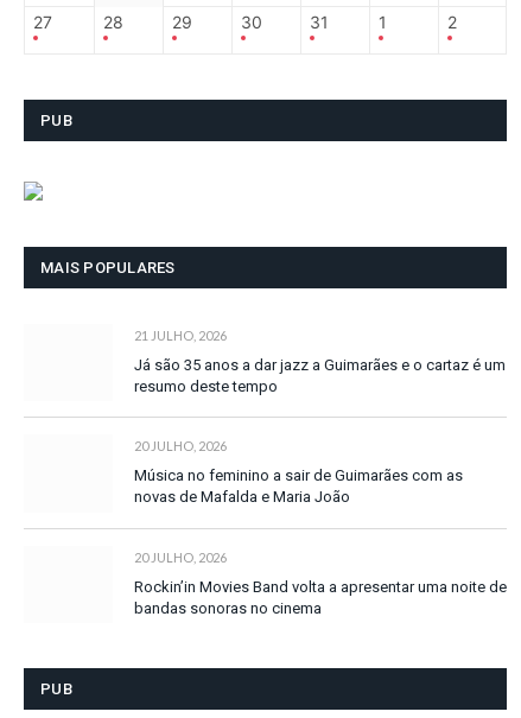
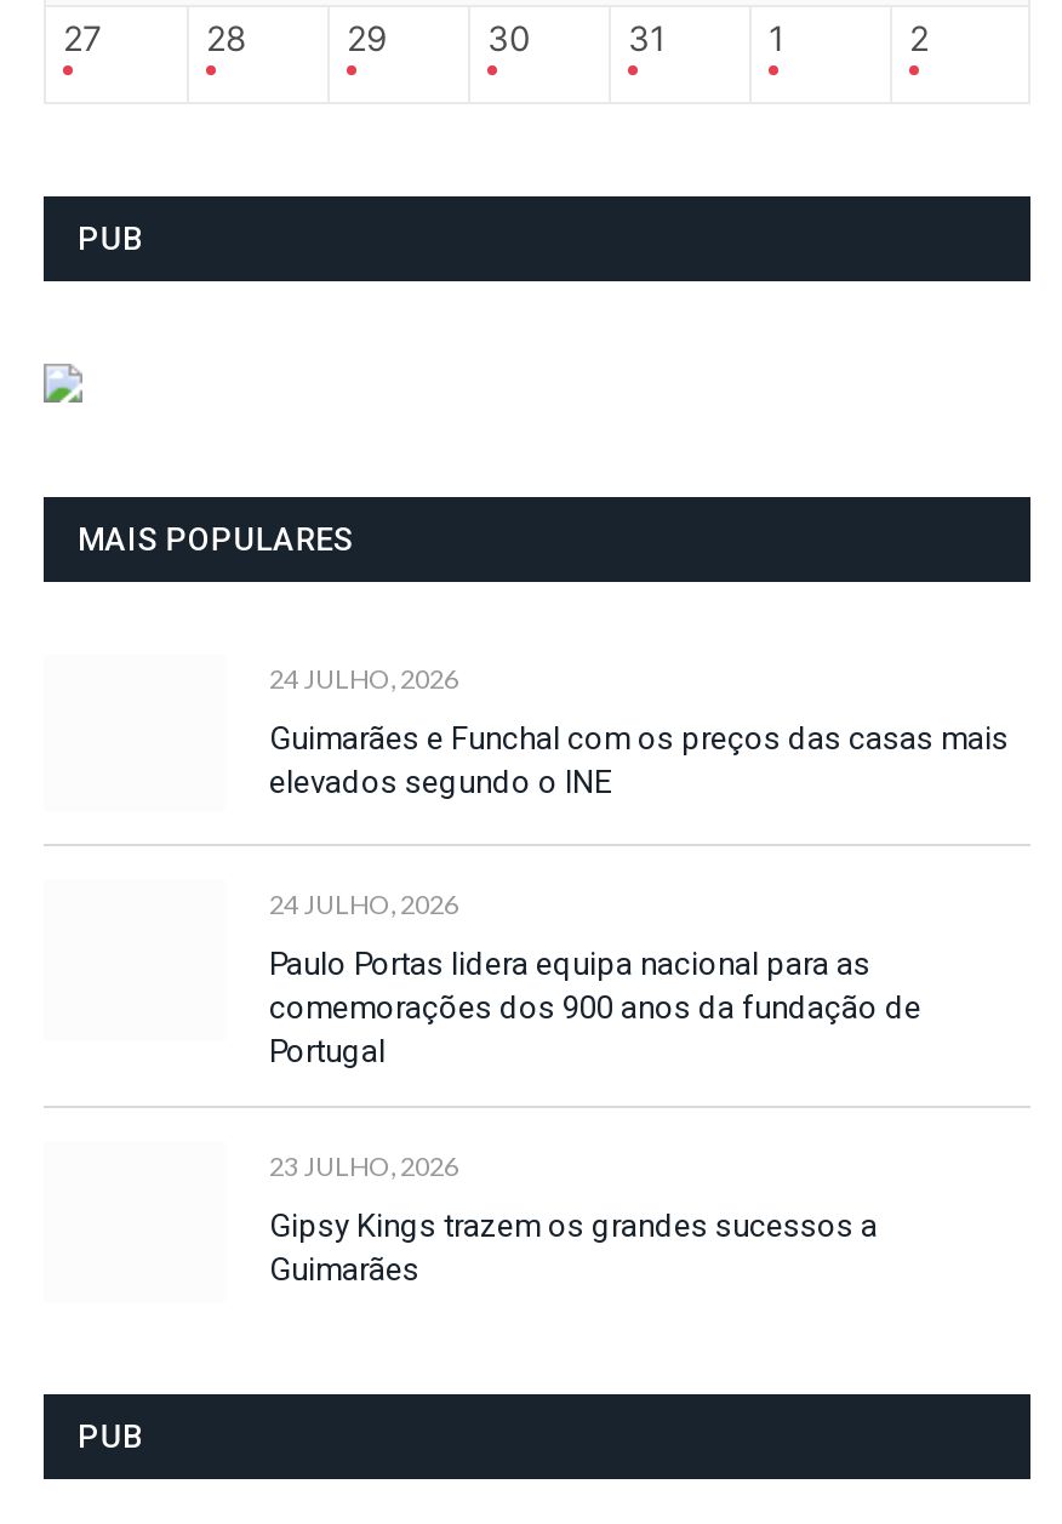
[134,328,227,343] 21 JULHO, 2026 -> [269,662,458,693] 24 JULHO, 2026
[134,356,506,395] Já são 35 anos a dar jazz a Guimarães e o cartaz é um | resumo deste tempo -> [269,720,1009,800] Guimarães e Funchal com os preços das casas mais | elevados segundo o INE
[134,438,227,454] 20 JULHO, 2026 -> [269,888,458,919] 24 JULHO, 2026
[134,467,463,506] Música no feminino a sair de Guimarães com as | novas de Mafalda e Maria João -> [269,946,921,1070] Paulo Portas lidera equipa nacional para as | comemorações dos 900 anos da fundação de | Portugal
[134,549,227,564] 20 JULHO, 2026 -> [269,1150,458,1181] 23 JULHO, 2026
[134,577,507,617] Rockin’in Movies Band volta a apresentar uma noite de | bandas sonoras no cinema -> [269,1208,878,1288] Gipsy Kings trazem os grandes sucessos a | Guimarães

